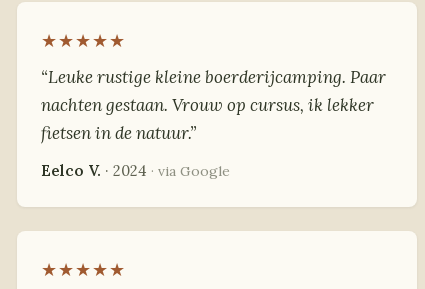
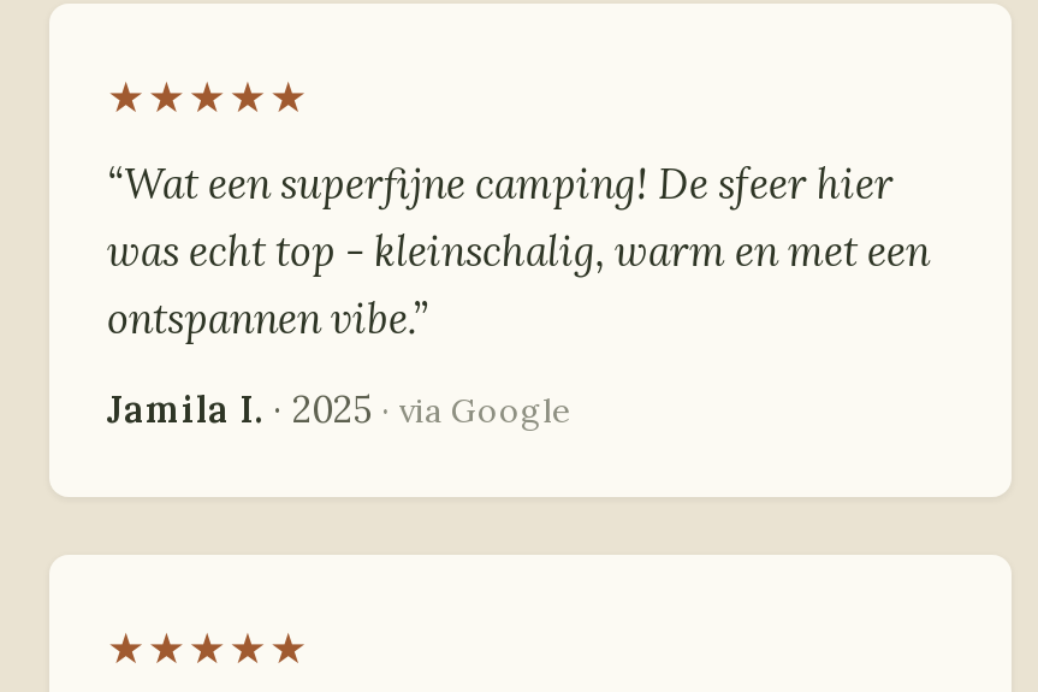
[41,66,386,144] “Leuke rustige kleine boerderijcamping. Paar | nachten gestaan. Vrouw op cursus, ik lekker | fietsen in de natuur.” -> [107,158,930,345] “Wat een superfijne camping! De sfeer hier | was echt top - kleinschalig, warm en met een | ontspannen vibe.”
[41,161,230,180] Eelco V. · 2024 · via Google -> [107,386,571,432] Jamila I. · 2025 · via Google

